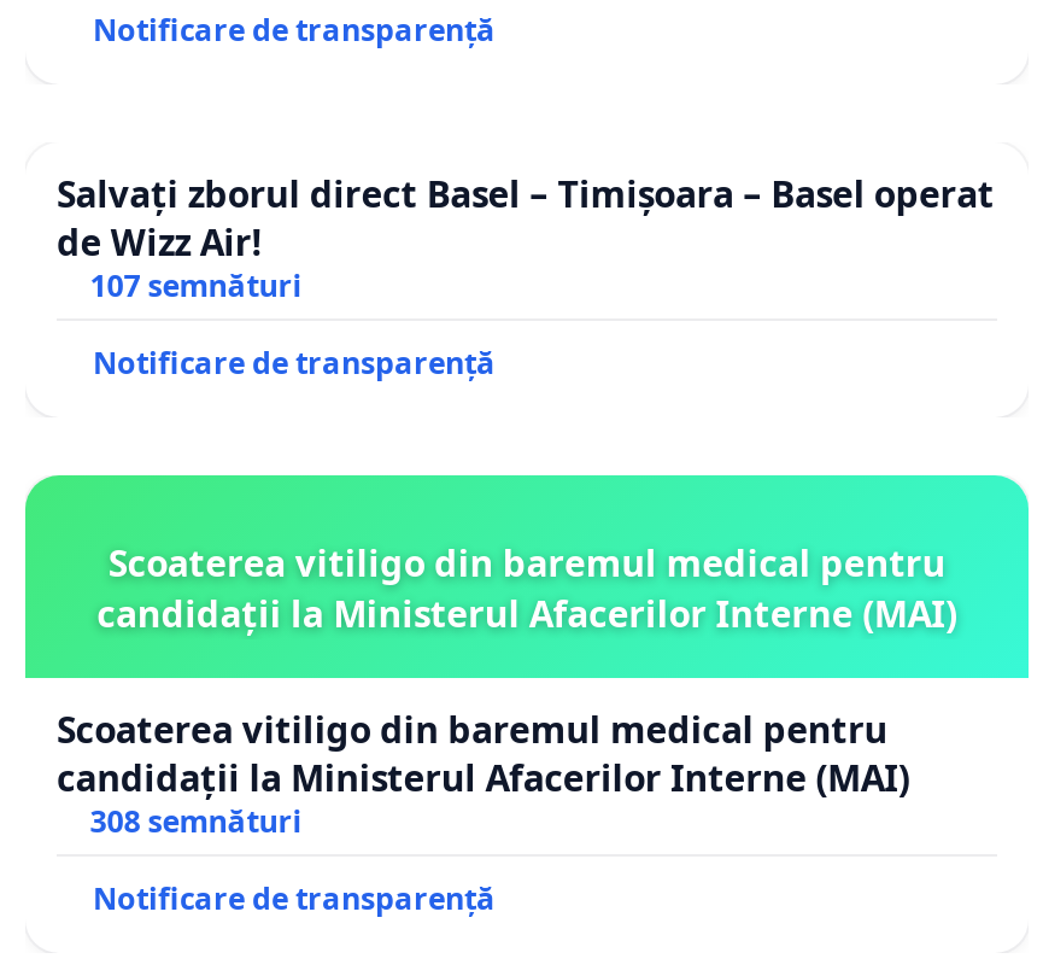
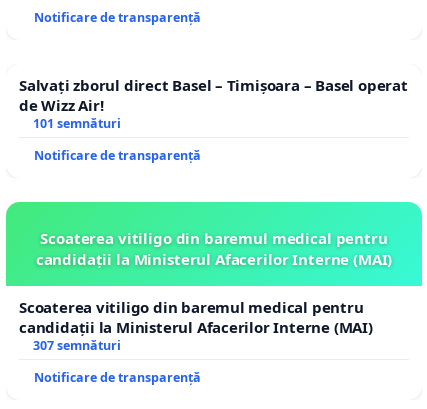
[90,266,302,307] 107 semnături -> [33,115,121,132] 101 semnături
[90,802,302,843] 308 semnături -> [33,337,121,354] 307 semnături

